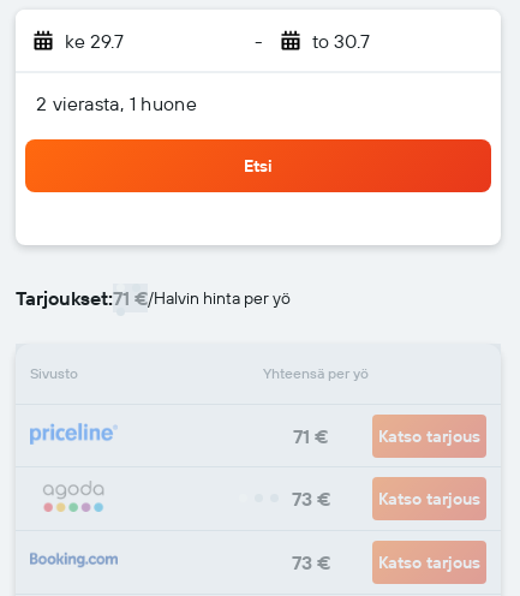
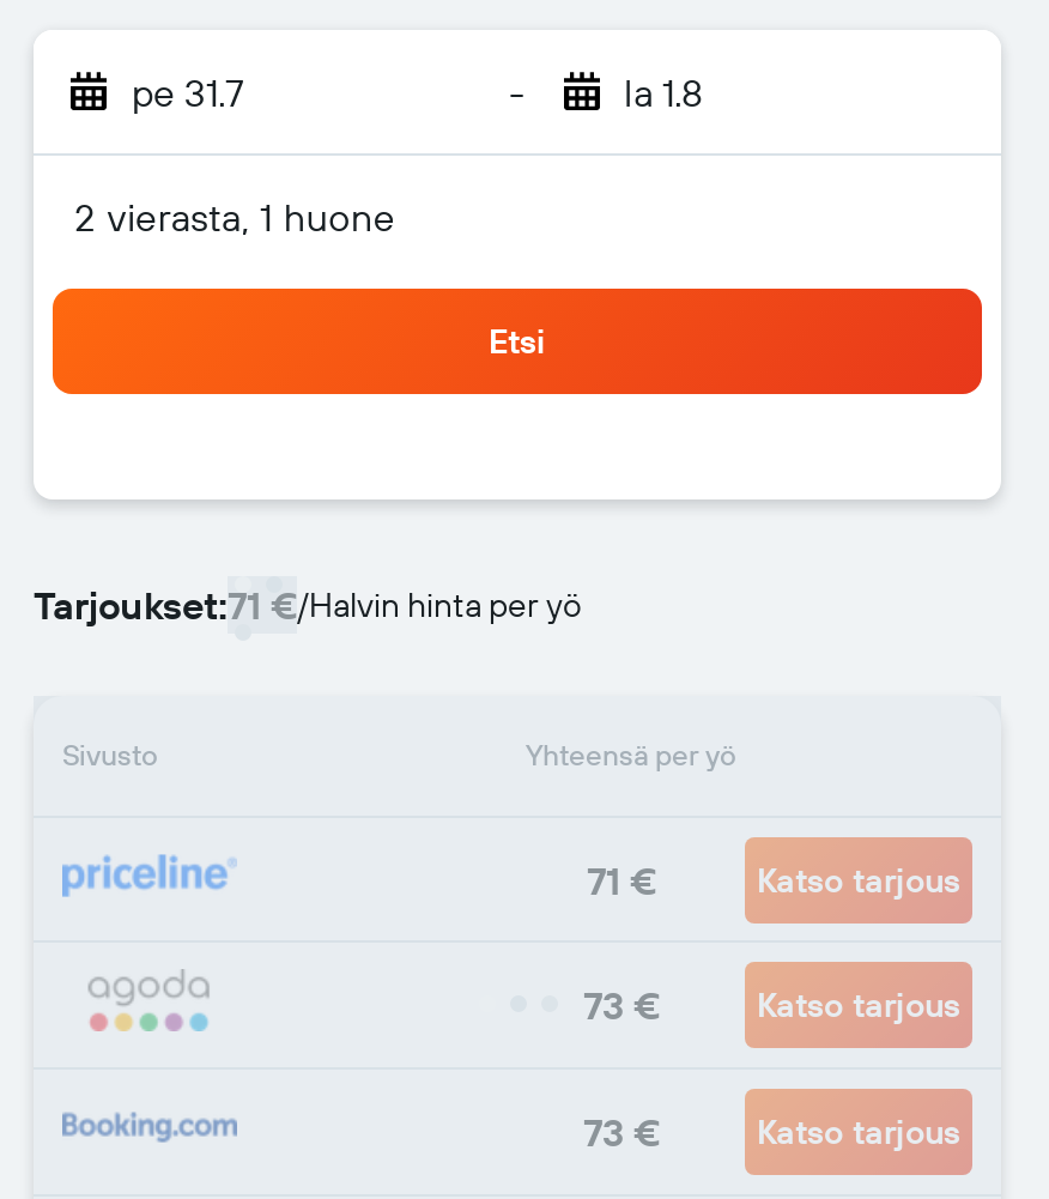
[65,29,124,53] ke 29.7 -> [132,68,244,116] pe 31.7
[312,29,369,53] to 30.7 -> [624,68,703,116] la 1.8

